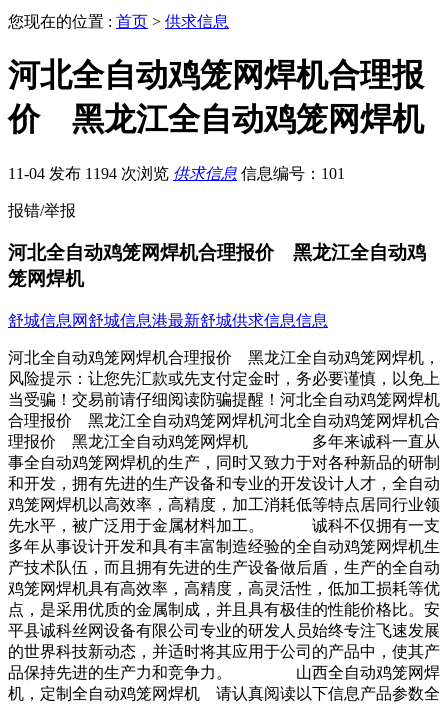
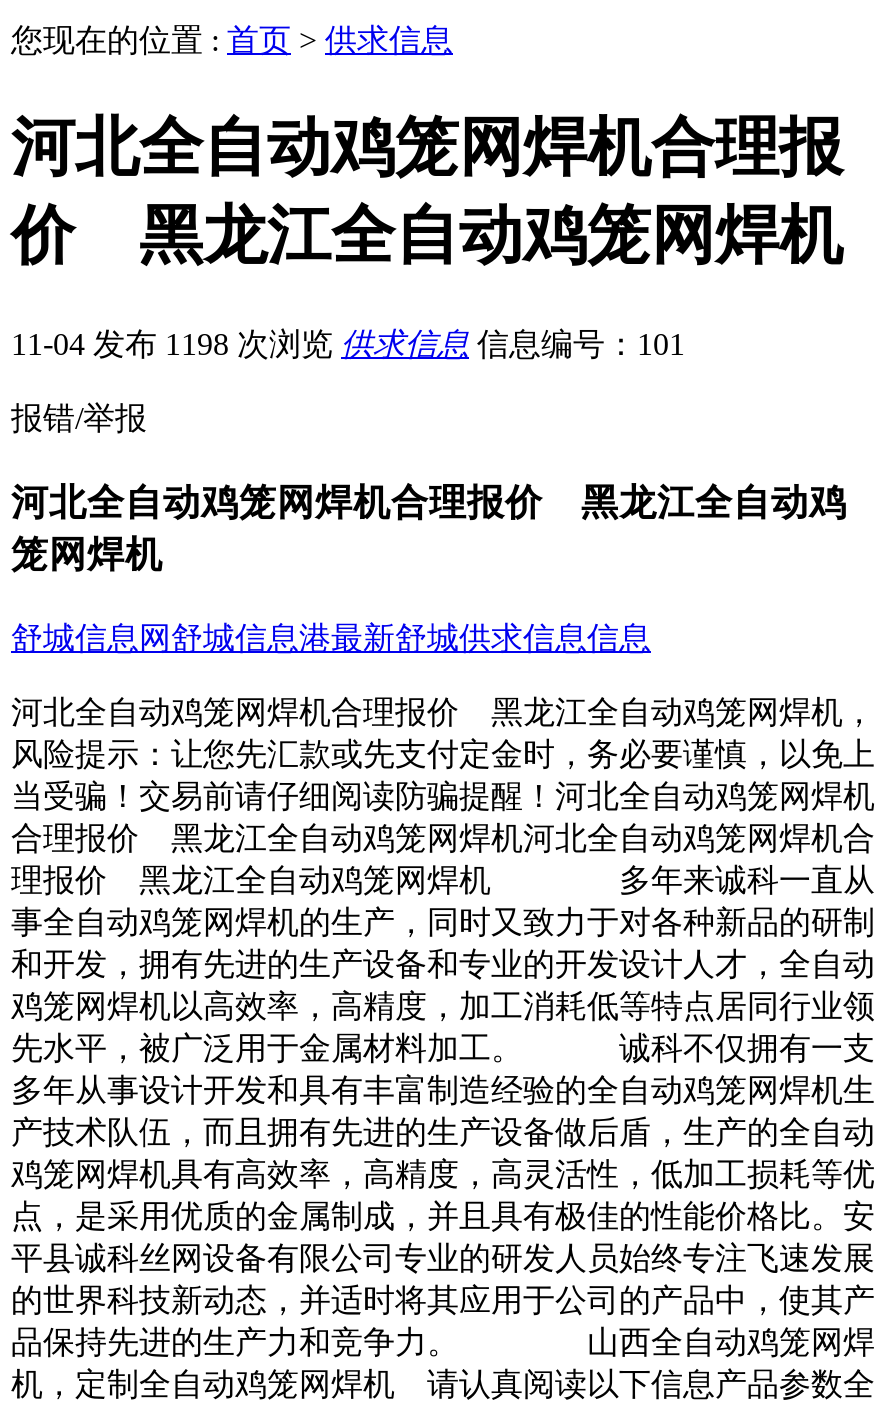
[8,165,345,182] 11-04 发布 1194 次浏览 供求信息 信息编号：101 -> [11,326,685,360] 11-04 发布 1198 次浏览 供求信息 信息编号：101

